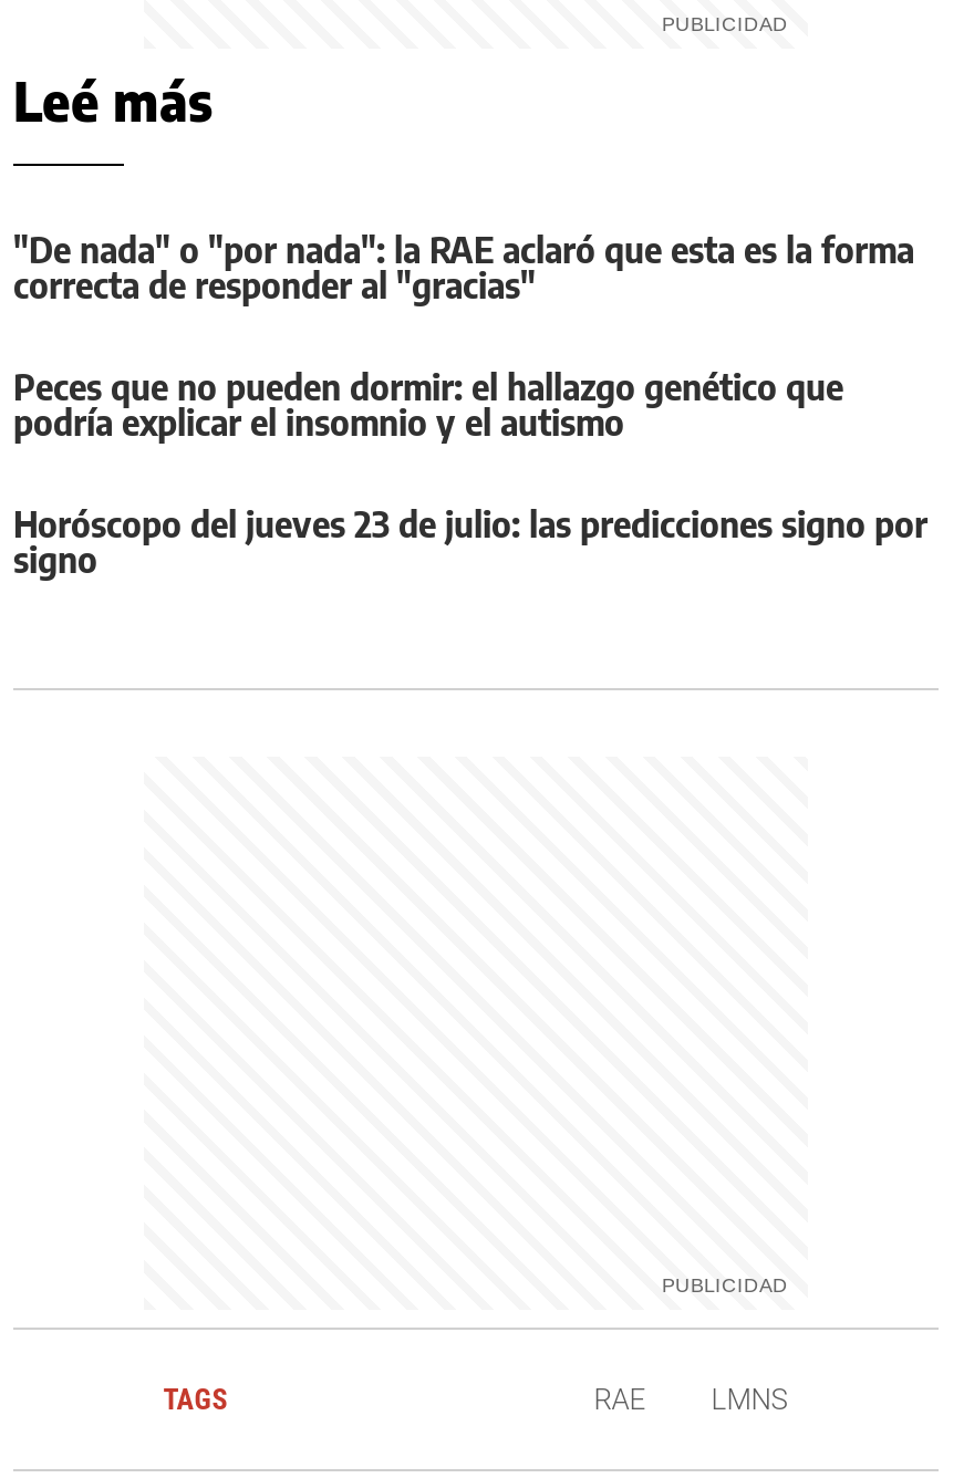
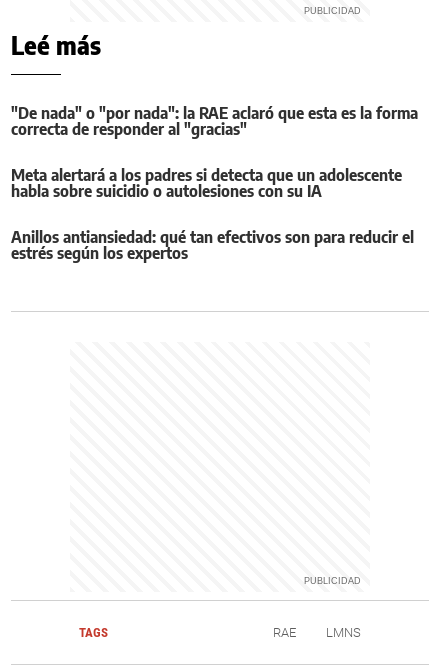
[13,366,843,445] Peces que no pueden dormir: el hallazgo genético que | podría explicar el insomnio y el autismo -> [11,165,402,201] Meta alertará a los padres si detecta que un adolescente | habla sobre suicidio o autolesiones con su IA
[13,503,927,583] Horóscopo del jueves 23 de julio: las predicciones signo por | signo -> [11,227,414,263] Anillos antiansiedad: qué tan efectivos son para reducir el | estrés según los expertos

